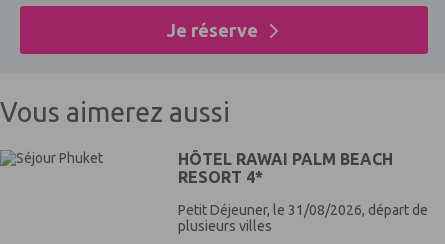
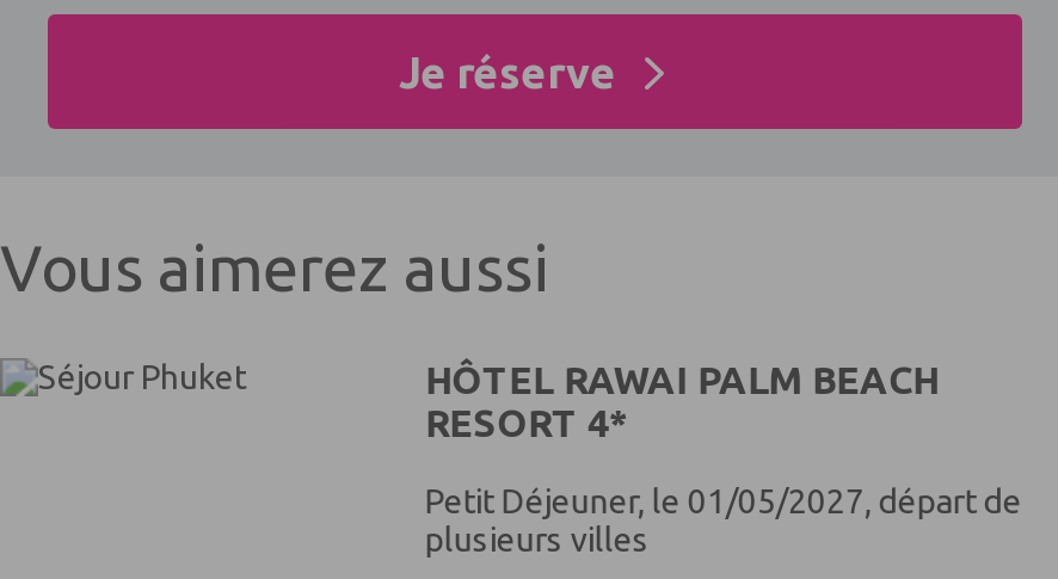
[178,202,428,218] Petit Déjeuner, le 31/08/2026, départ de -> [425,482,1022,520] Petit Déjeuner, le 01/05/2027, départ de

